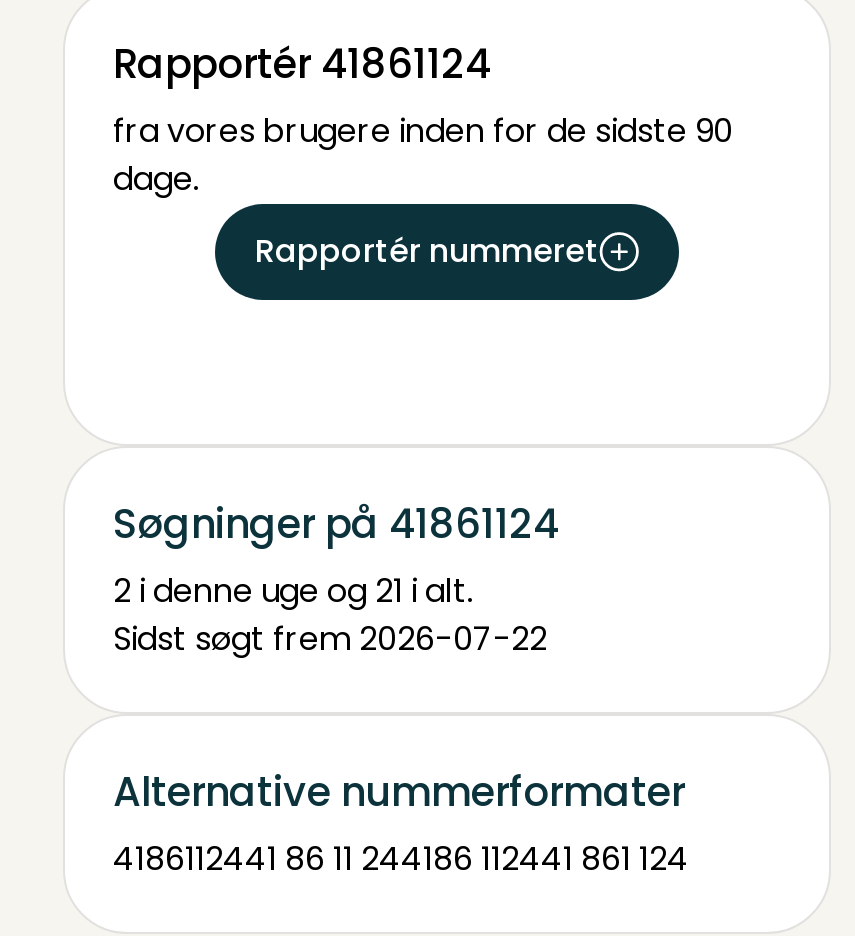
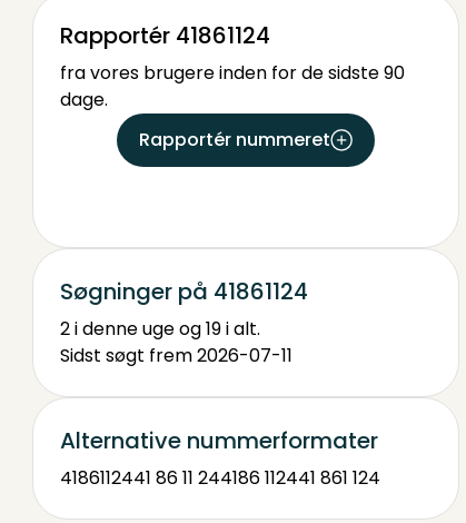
[113,568,473,614] 2 i denne uge og 21 i alt. -> [60,316,260,342] 2 i denne uge og 19 i alt.
[113,616,547,662] Sidst søgt frem 2026-07-22 -> [60,343,293,368] Sidst søgt frem 2026-07-11

